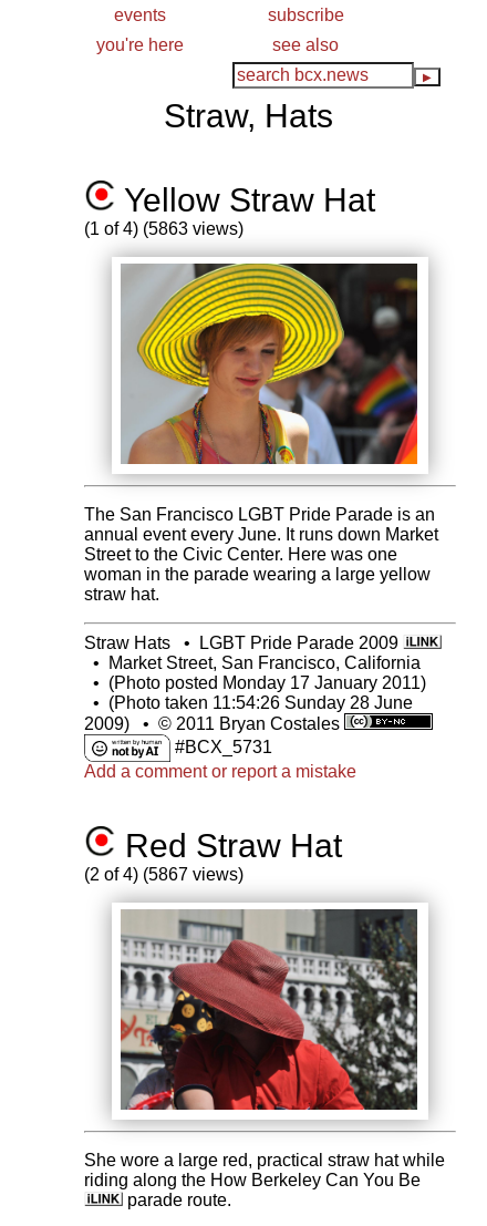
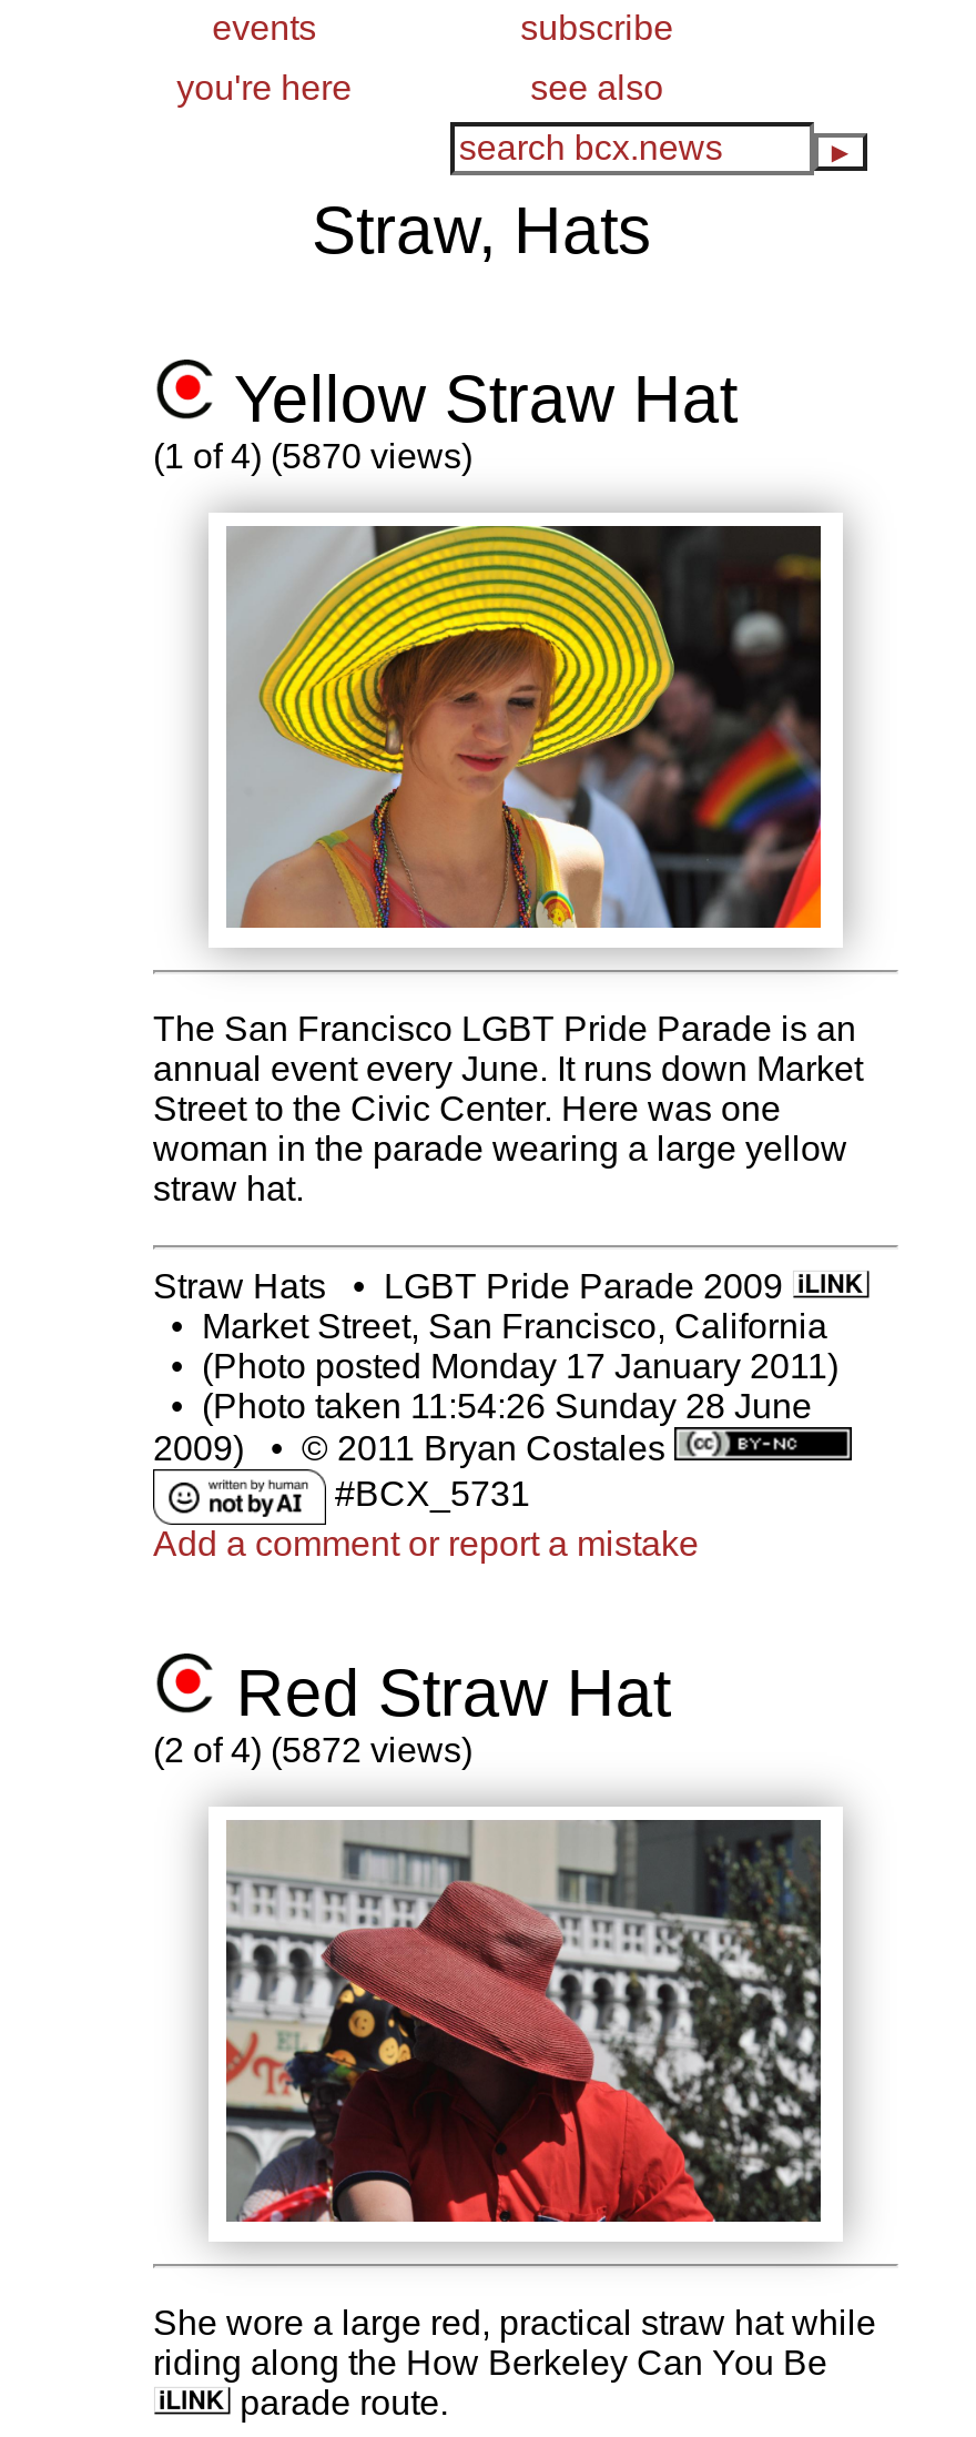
[84,219,244,238] (1 of 4) (5863 views) -> [153,437,472,475] (1 of 4) (5870 views)
[84,865,244,884] (2 of 4) (5867 views) -> [153,1731,472,1769] (2 of 4) (5872 views)

